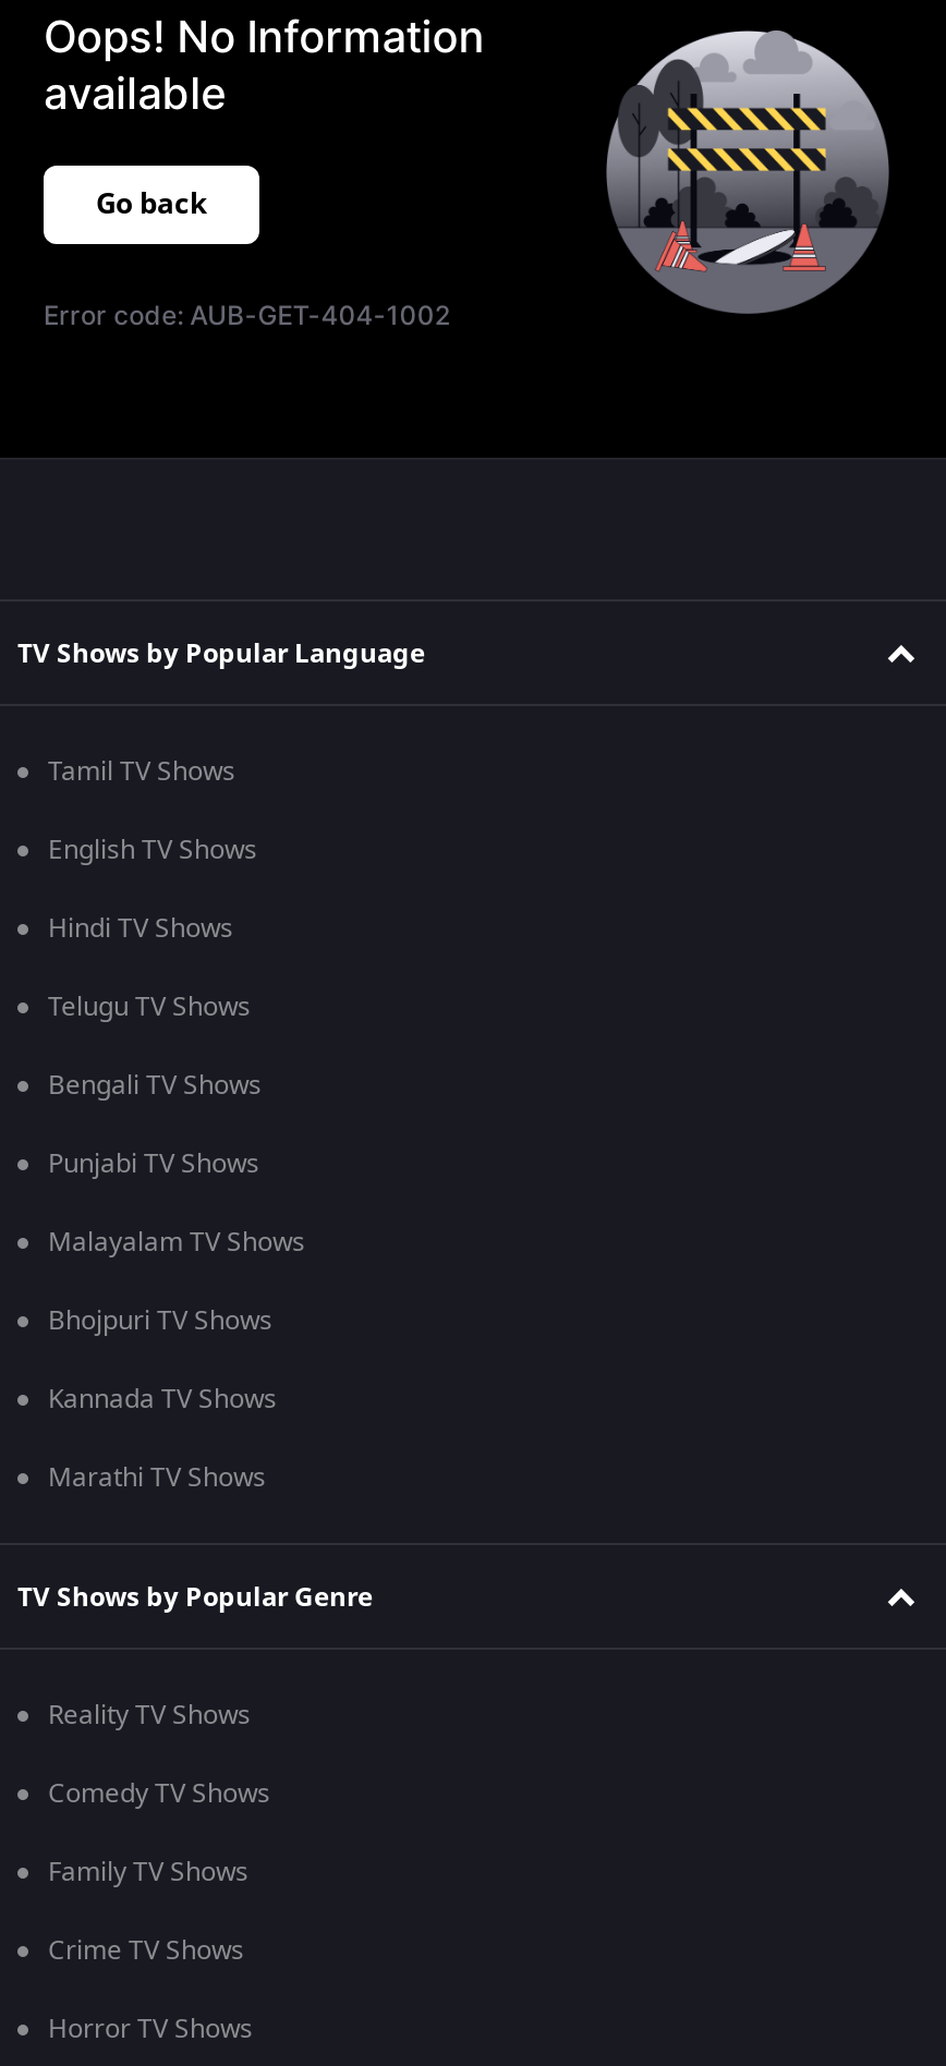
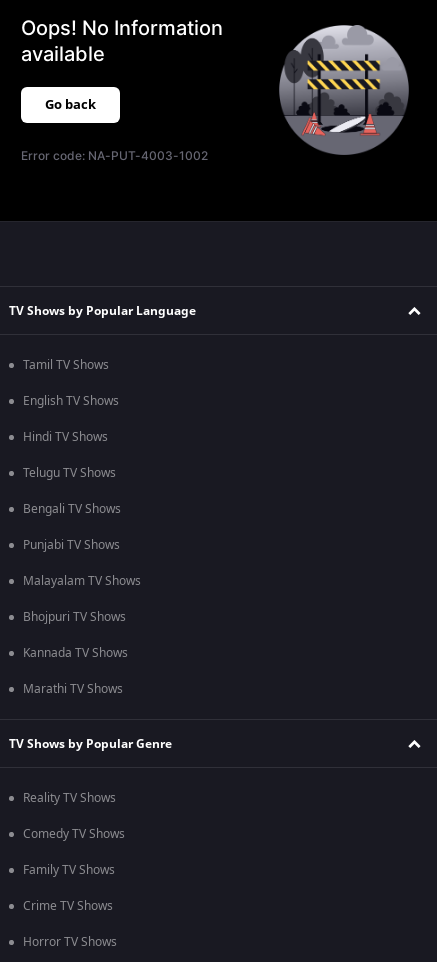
[44,299,450,331] Error code: AUB-GET-404-1002 -> [21,148,208,163] Error code: NA-PUT-4003-1002

